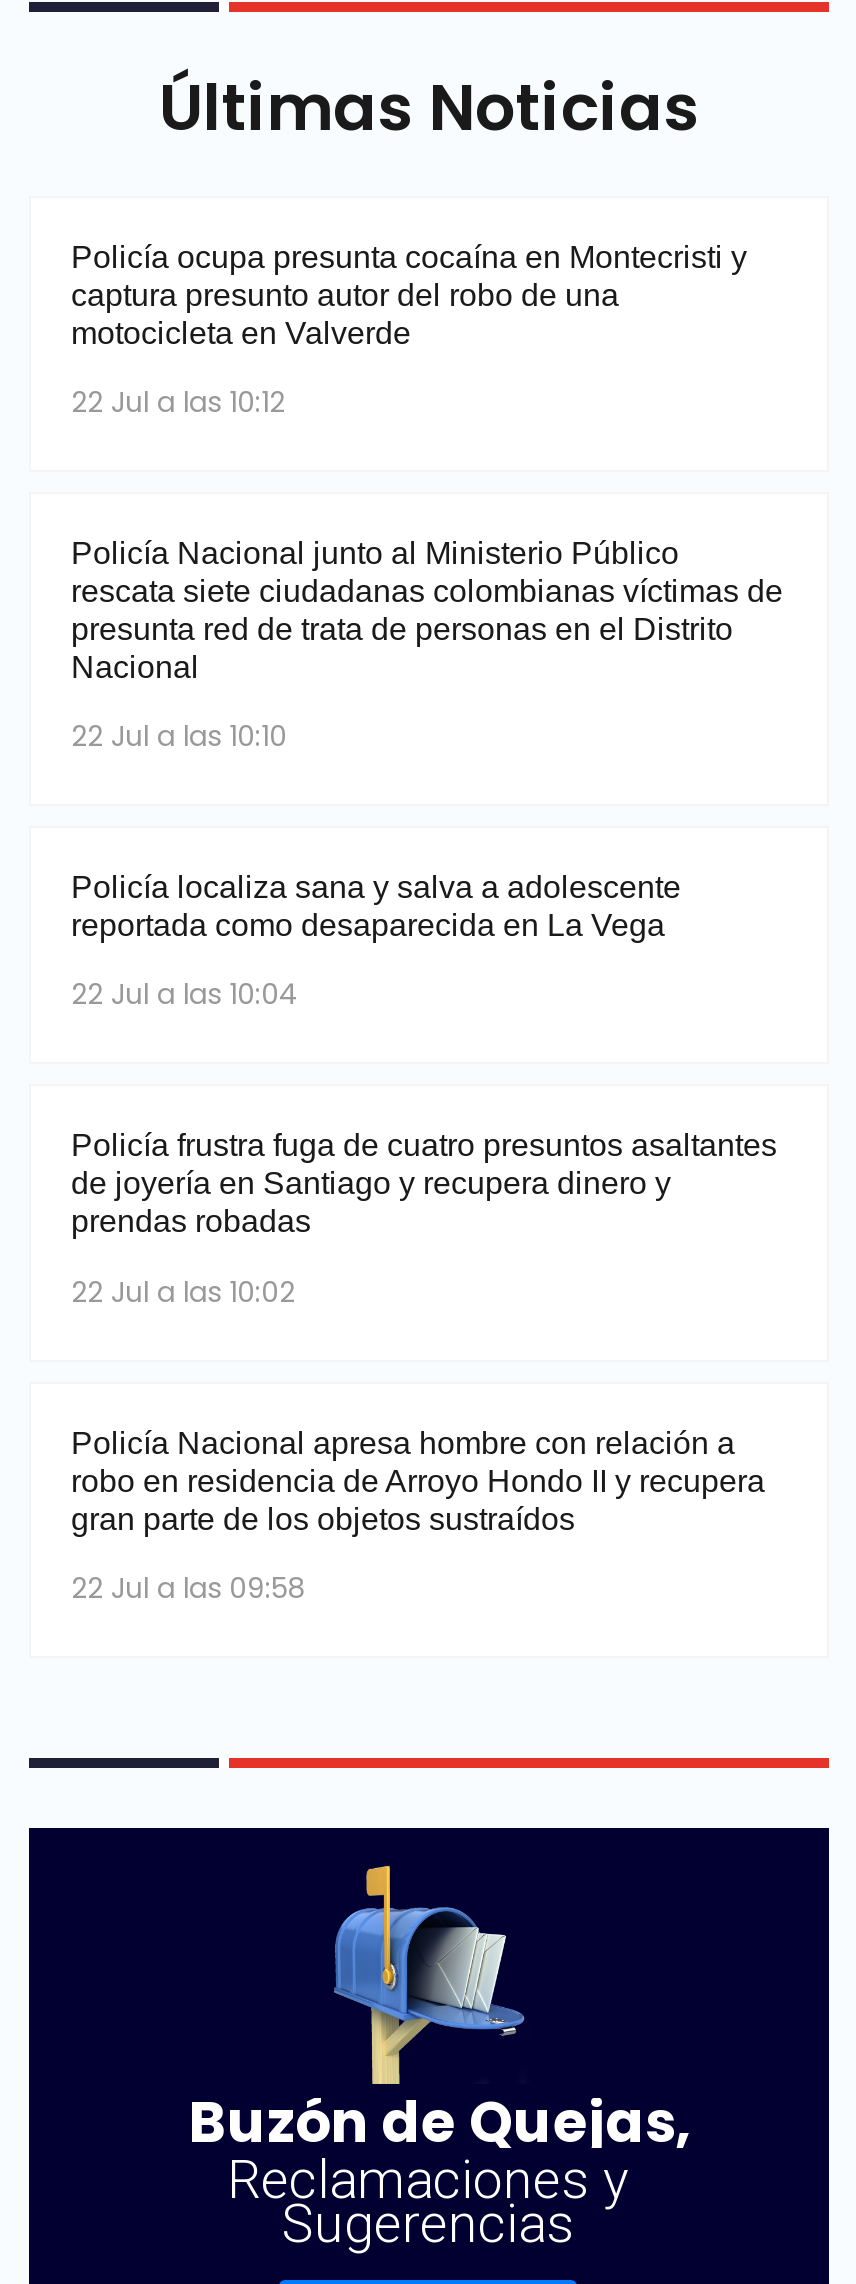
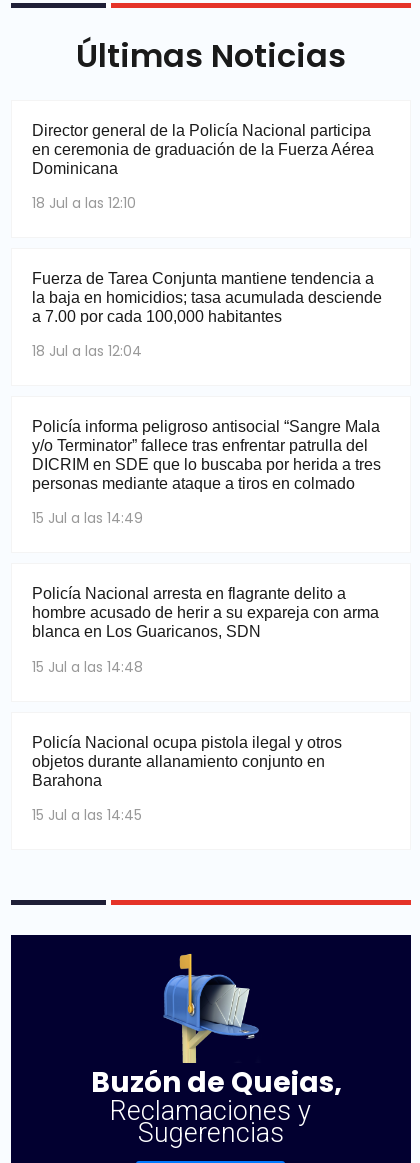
[71,240,747,350] Policía ocupa presunta cocaína en Montecristi y | captura presunto autor del robo de una | motocicleta en Valverde -> [32,122,374,177] Director general de la Policía Nacional participa | en ceremonia de graduación de la Fuerza Aérea | Dominicana
[71,382,285,422] 22 Jul a las 10:12 -> [32,193,136,213] 18 Jul a las 12:10
[71,536,783,684] Policía Nacional junto al Ministerio Público | rescata siete ciudadanas colombianas víctimas de | presunta red de trata de personas en el Distrito | Nacional -> [32,270,382,325] Fuerza de Tarea Conjunta mantiene tendencia a | la baja en homicidios; tasa acumulada desciende | a 7.00 por cada 100,000 habitantes
[71,716,287,756] 22 Jul a las 10:10 -> [32,341,142,361] 18 Jul a las 12:04
[71,870,681,942] Policía localiza sana y salva a adolescente | reportada como desaparecida en La Vega -> [32,418,381,492] Policía informa peligroso antisocial “Sangre Mala | y/o Terminator” fallece tras enfrentar patrulla del | DICRIM en SDE que lo buscaba por herida a tres | personas mediante ataque a tiros en colmado
[71,975,299,1015] 22 Jul a las 10:04 -> [32,508,143,528] 15 Jul a las 14:49
[71,1129,777,1239] Policía frustra fuga de cuatro presuntos asaltantes | de joyería en Santiago y recupera dinero y | prendas robadas -> [32,585,379,640] Policía Nacional arresta en flagrante delito a | hombre acusado de herir a su expareja con arma | blanca en Los Guaricanos, SDN
[71,1271,295,1311] 22 Jul a las 10:02 -> [32,657,143,677] 15 Jul a las 14:48
[71,1425,765,1535] Policía Nacional apresa hombre con relación a | robo en residencia de Arroyo Hondo II y recupera | gran parte de los objetos sustraídos -> [32,734,342,789] Policía Nacional ocupa pistola ilegal y otros | objetos durante allanamiento conjunto en | Barahona
[71,1568,305,1608] 22 Jul a las 09:58 -> [32,805,142,825] 15 Jul a las 14:45

